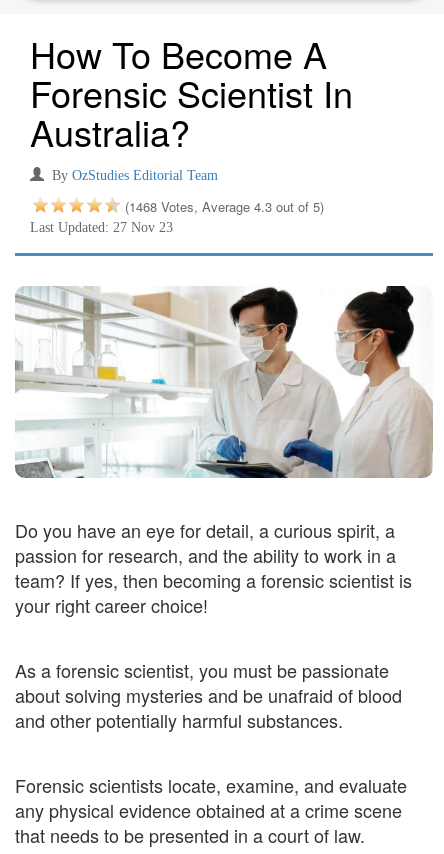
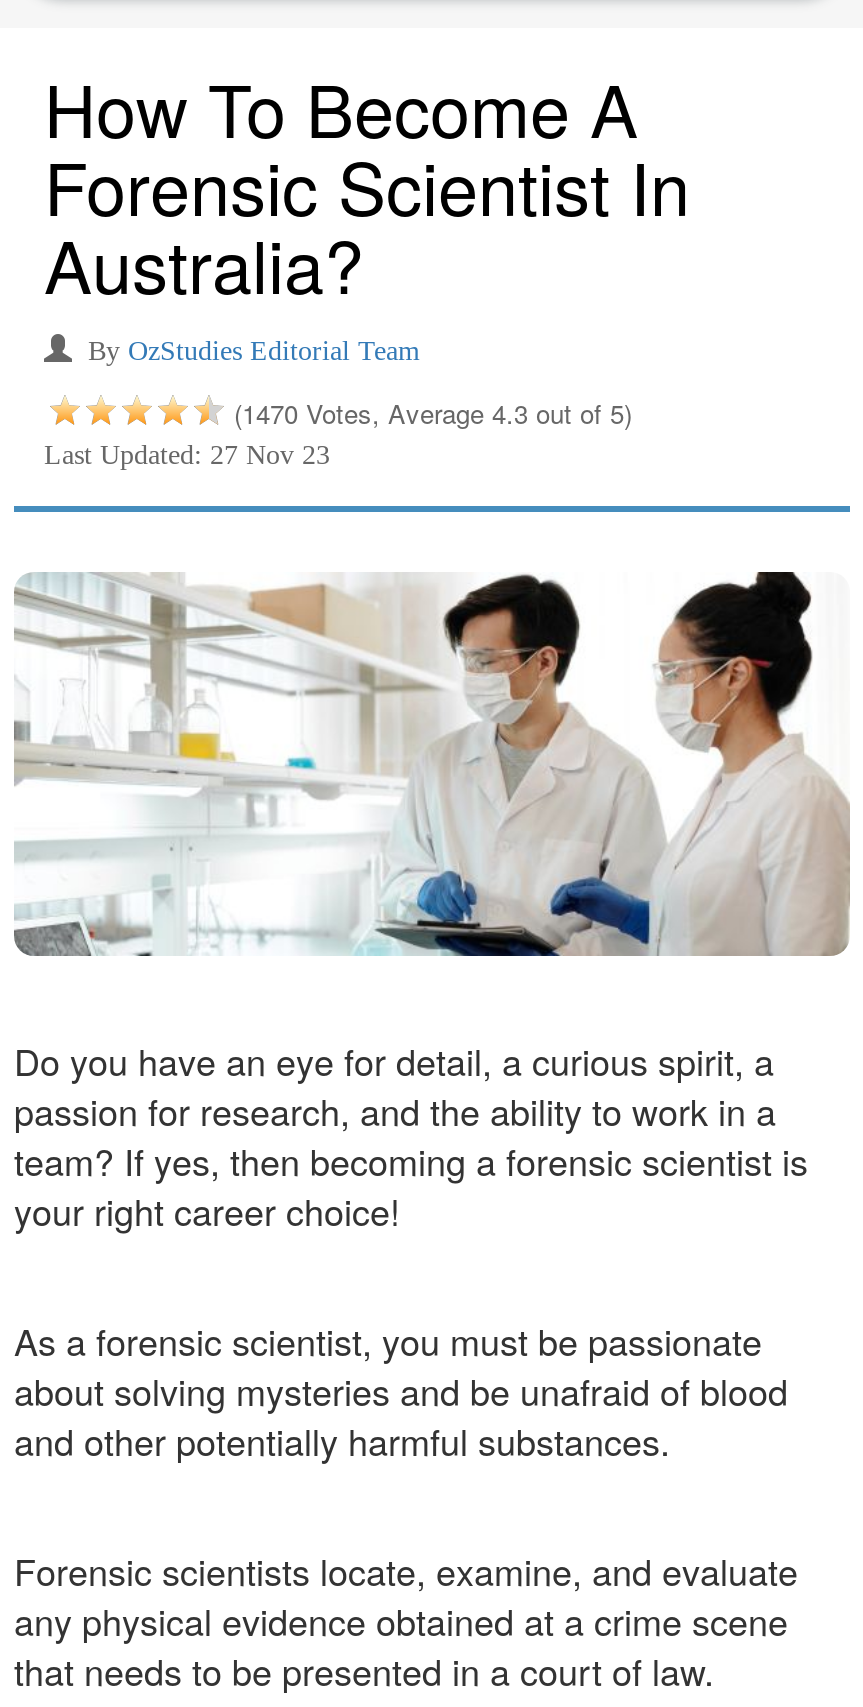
[125,197,324,216] (1468 Votes, Average 4.3 out of 5) -> [234,394,632,432] (1470 Votes, Average 4.3 out of 5)

